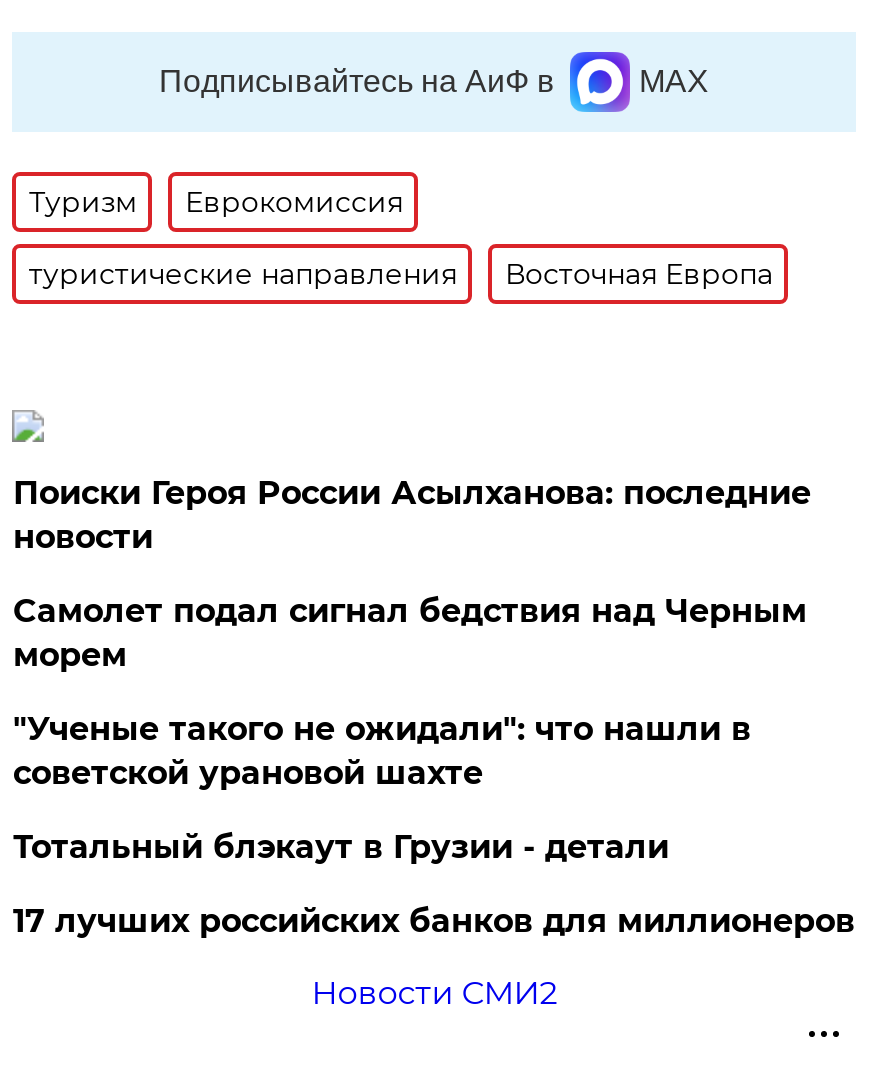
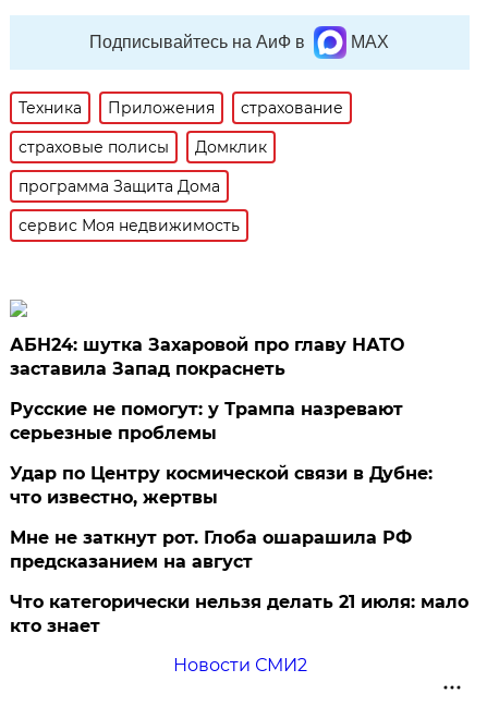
[29,184,773,292] Туризм | Еврокомиссия | туристические направления | Восточная Европа -> [19,98,344,236] Техника | Приложения | страхование | страховые полисы | Домклик | программа Защита Дома | сервис Моя недвижимость
[13,474,855,940] Поиски Героя России Асылханова: последние | новости | Самолет подал сигнал бедствия над Черным | морем | "Ученые такого не ожидали": что нашли в | советской урановой шахте | Тотальный блэкаут в Грузии - детали | 17 лучших российских банков для миллионеров -> [10,335,469,637] АБН24: шутка Захаровой про главу НАТО | заставила Запад покраснеть | Русские не помогут: у Трампа назревают | серьезные проблемы | Удар по Центру космической связи в Дубне: | что известно, жертвы | Мне не заткнут рот. Глоба ошарашила РФ | предсказанием на август | Что категорически нельзя делать 21 июля: мало | кто знает

